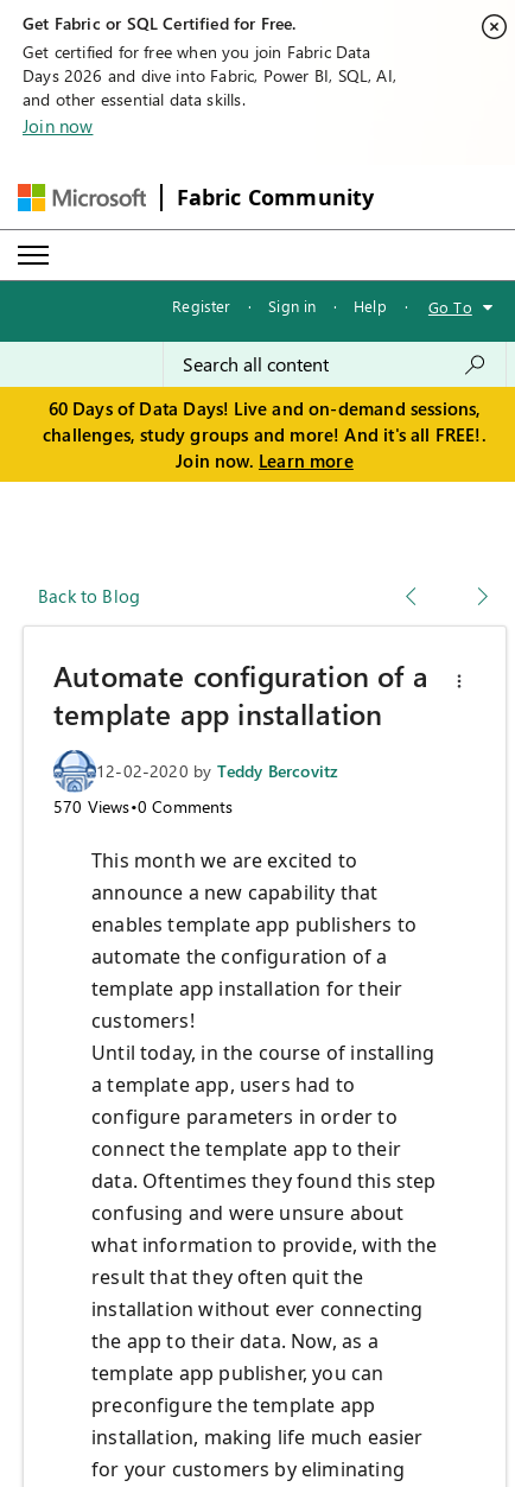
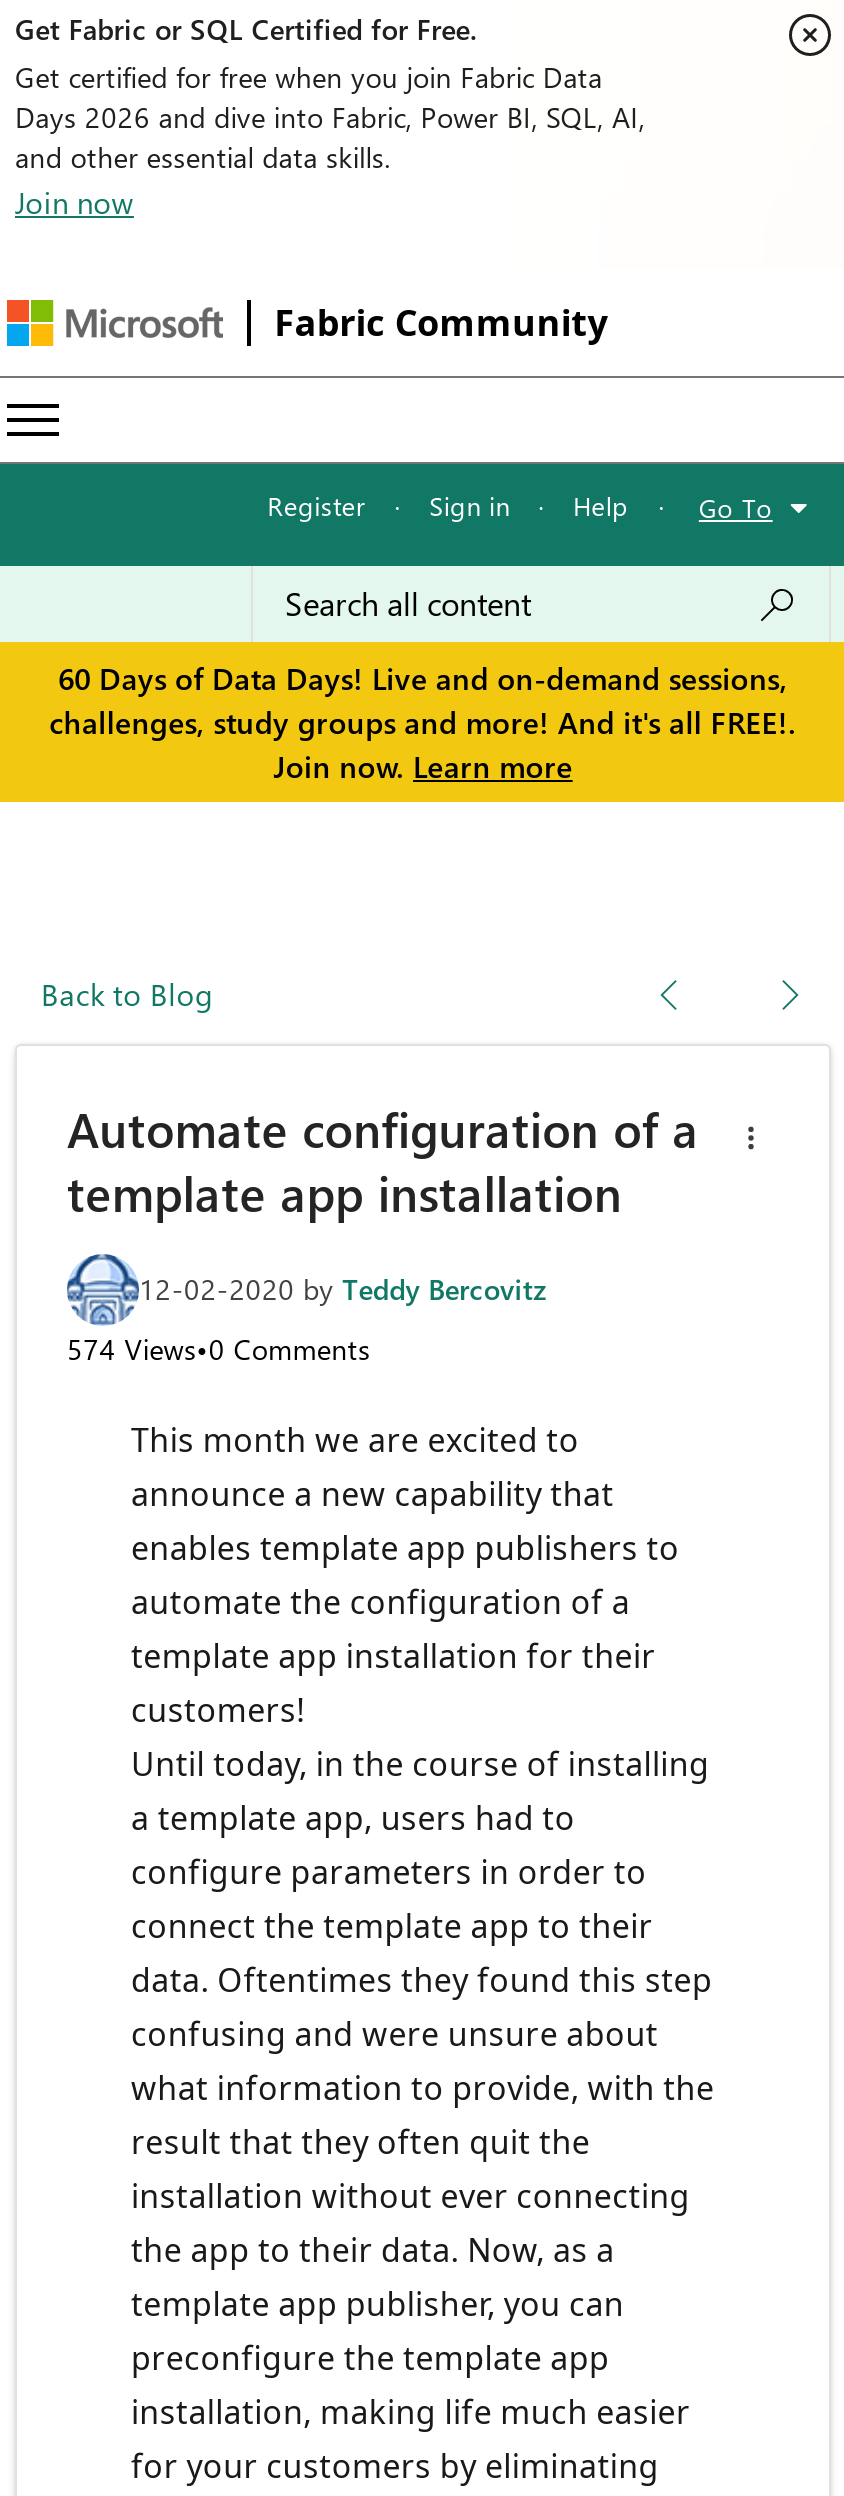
[53,796,233,818] 570 Views•0 Comments -> [67,1331,370,1369] 574 Views•0 Comments

